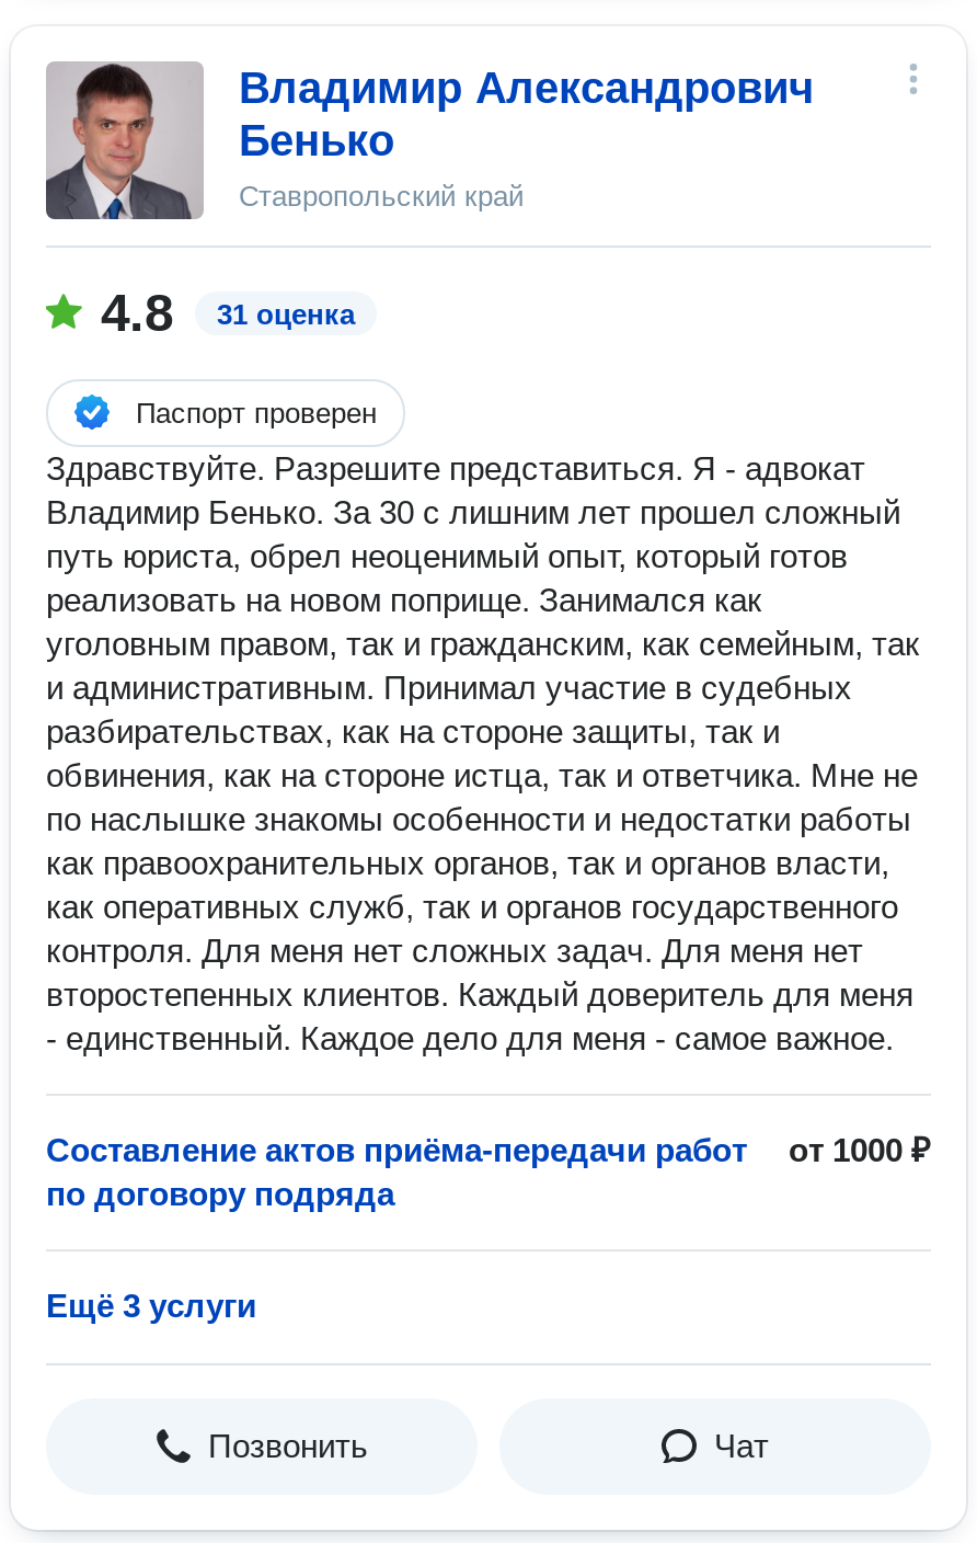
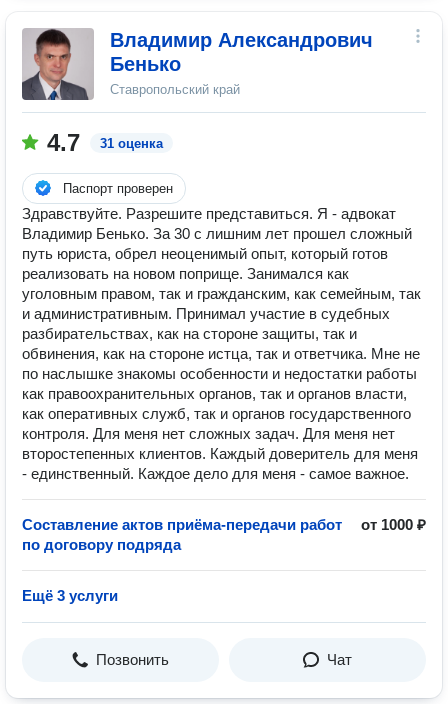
[101,283,355,342] 4.8 31 оценка -> [47,129,163,156] 4.7 31 оценка

